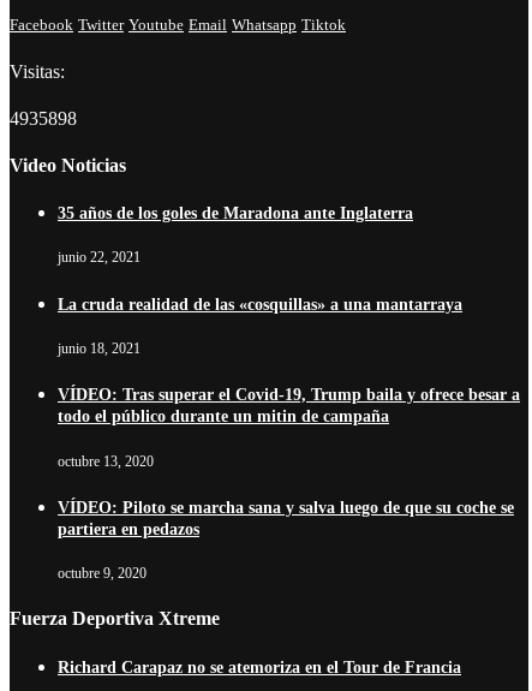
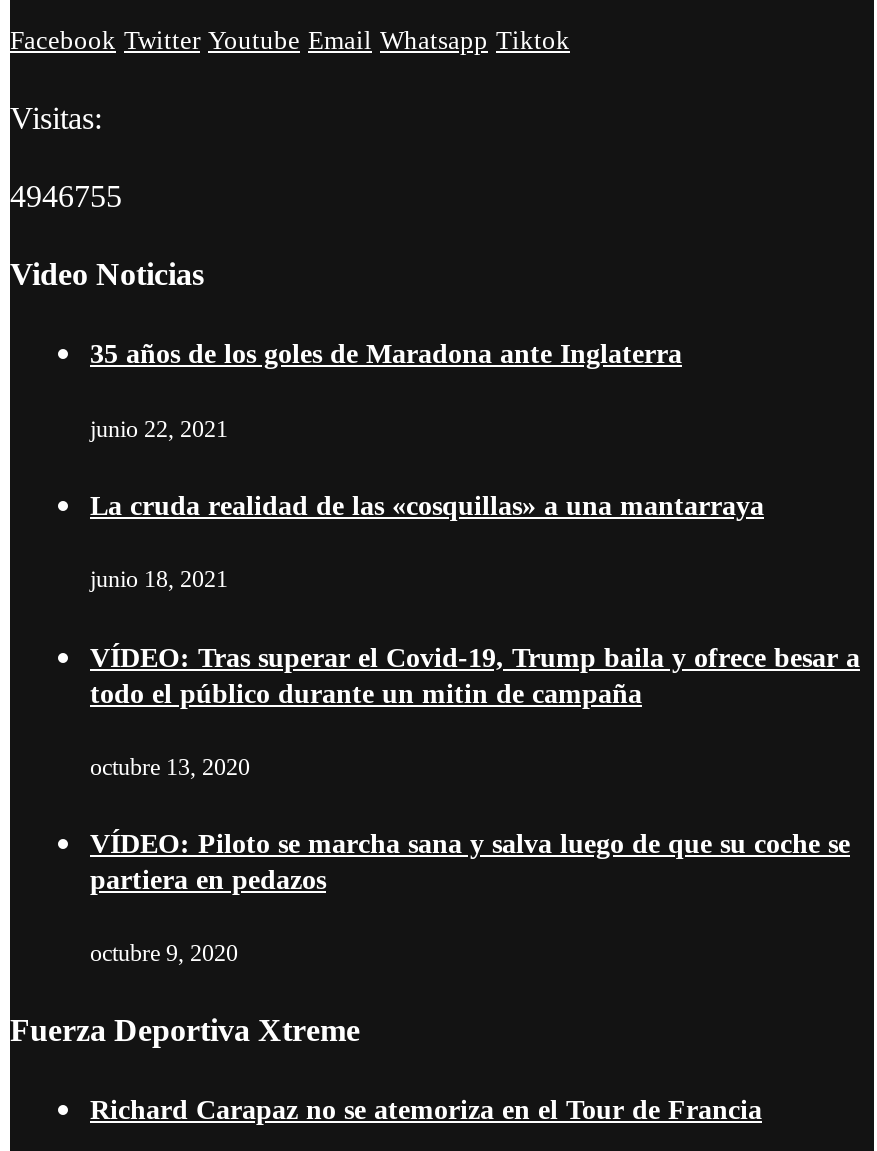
[10,108,77,128] 4935898 -> [10,179,122,213] 4946755

